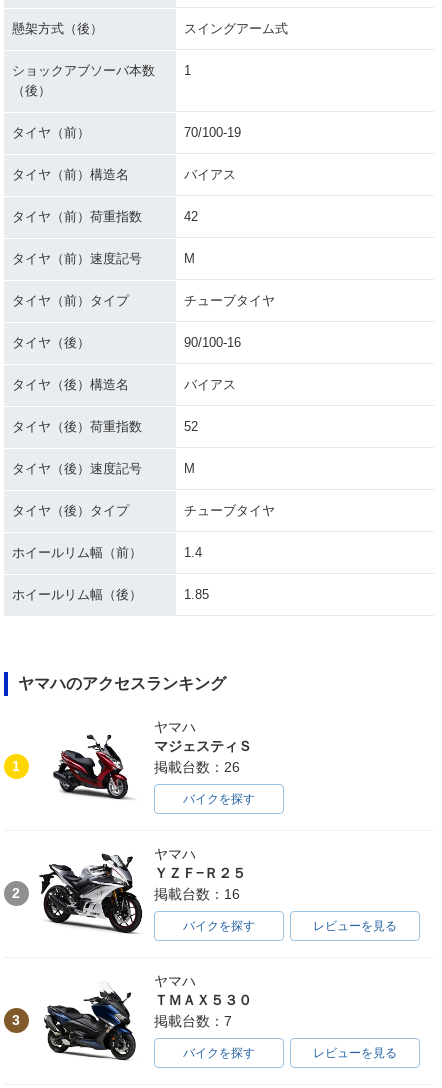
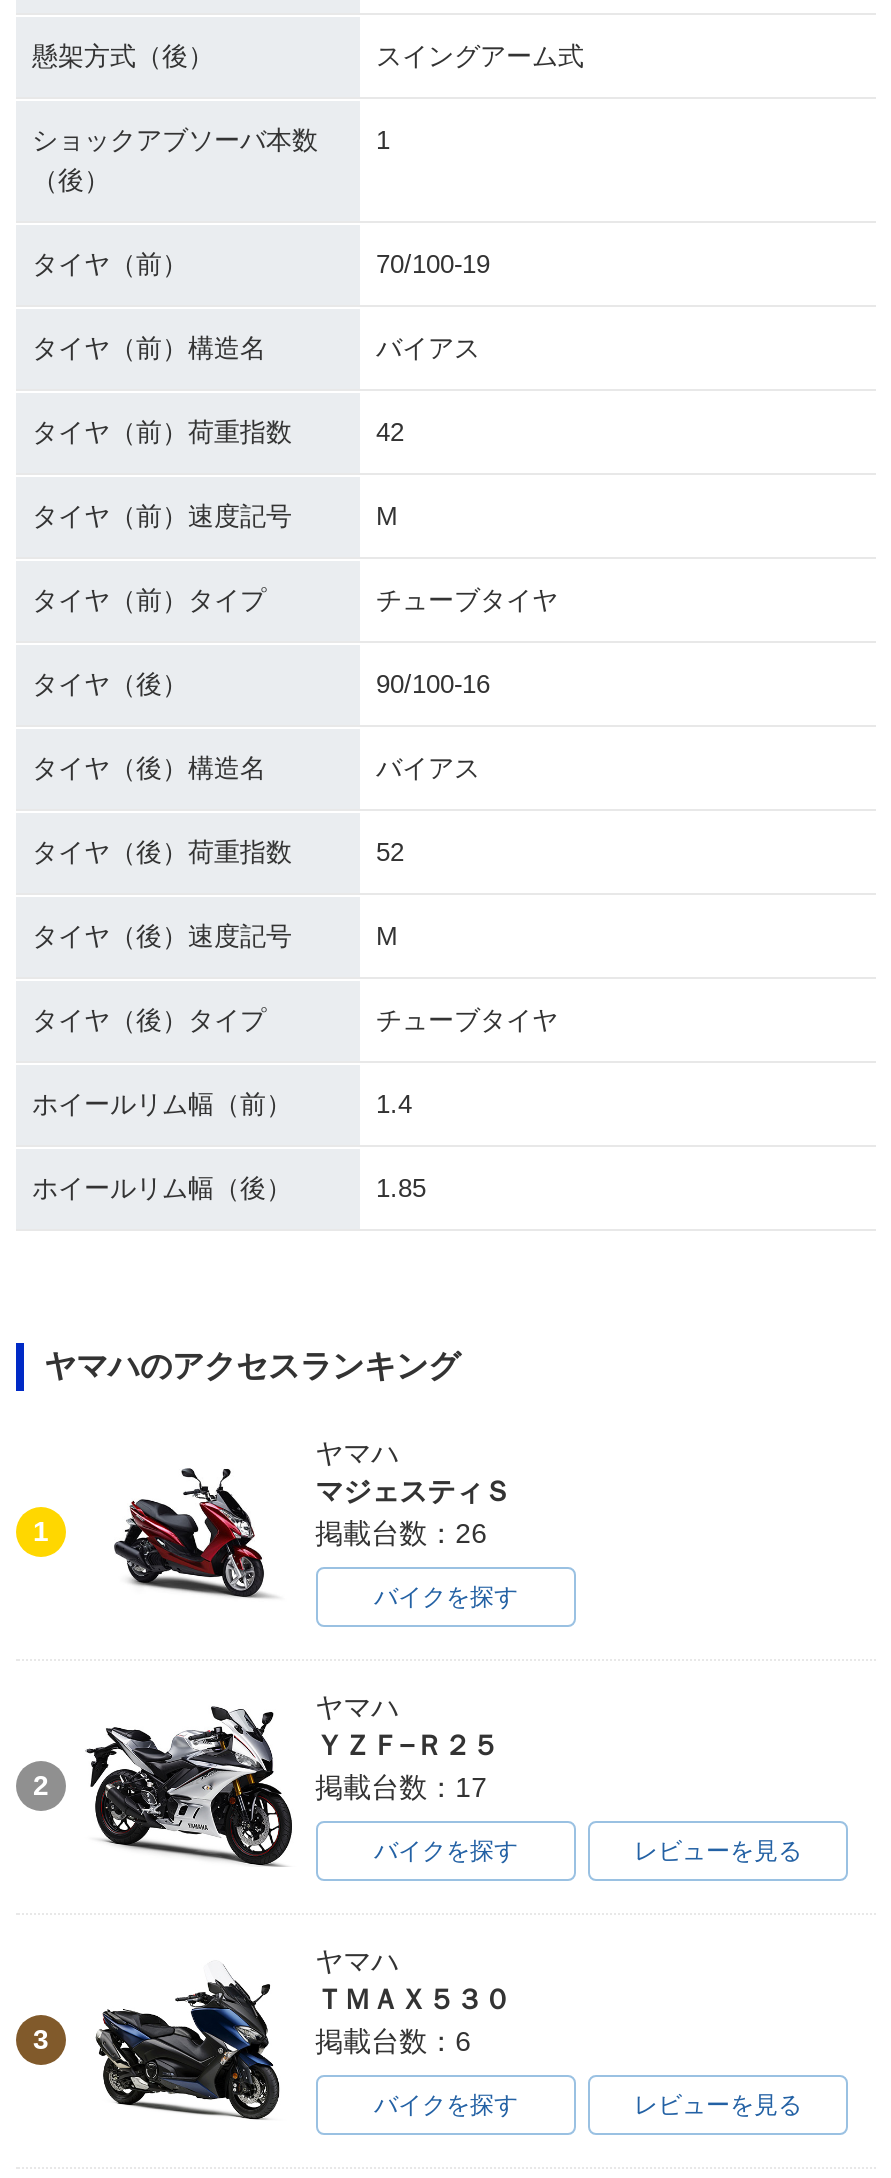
[154,886,240,902] 掲載台数：16 -> [315,1771,487,1803] 掲載台数：17
[154,1013,232,1029] 掲載台数：7 -> [315,2025,471,2057] 掲載台数：6

